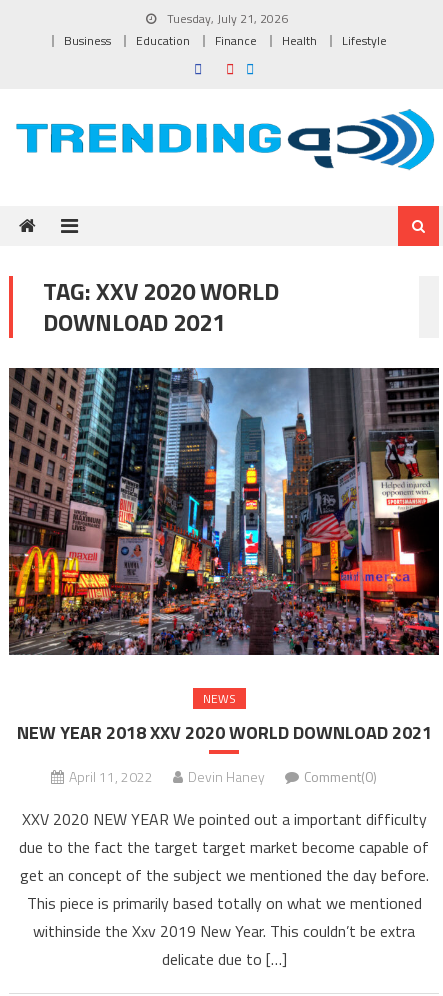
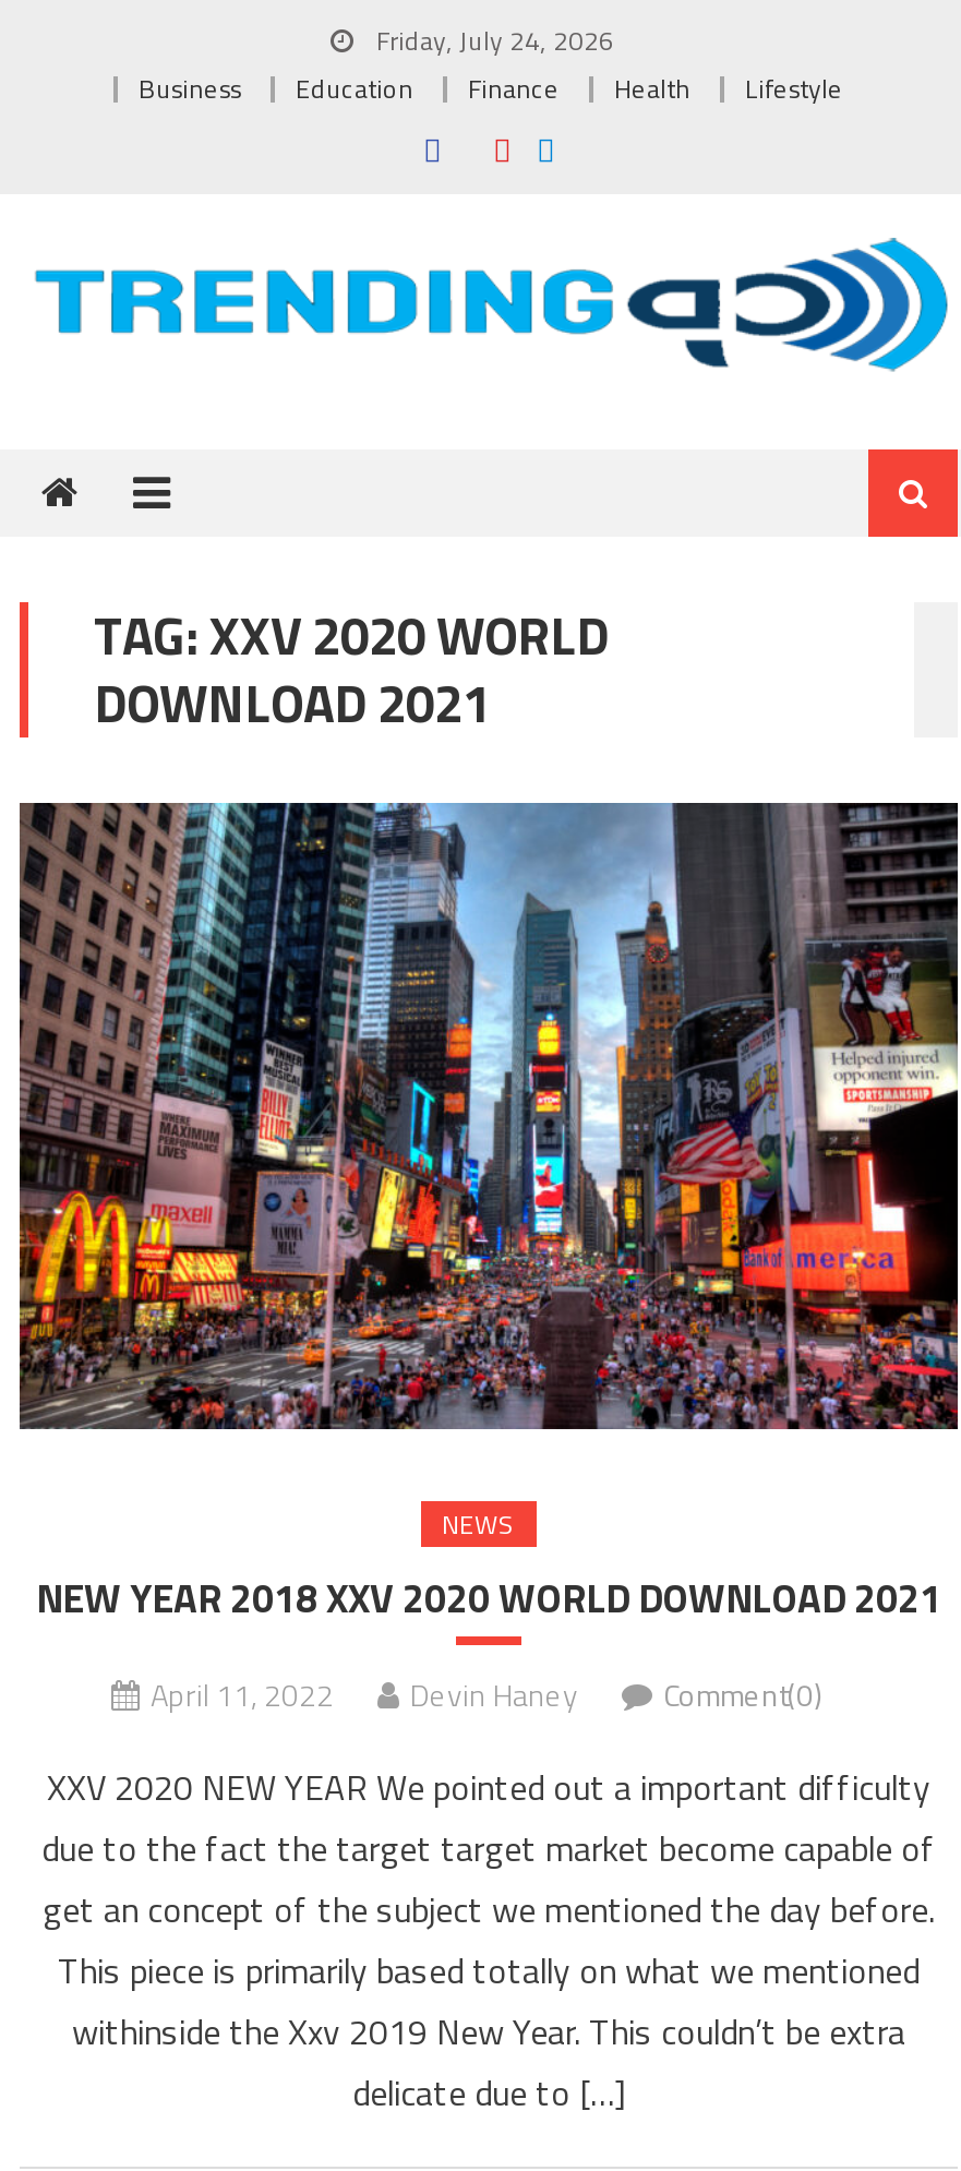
[163,9,287,28] Tuesday, July 21, 2026 -> [370,20,614,61] Friday, July 24, 2026

